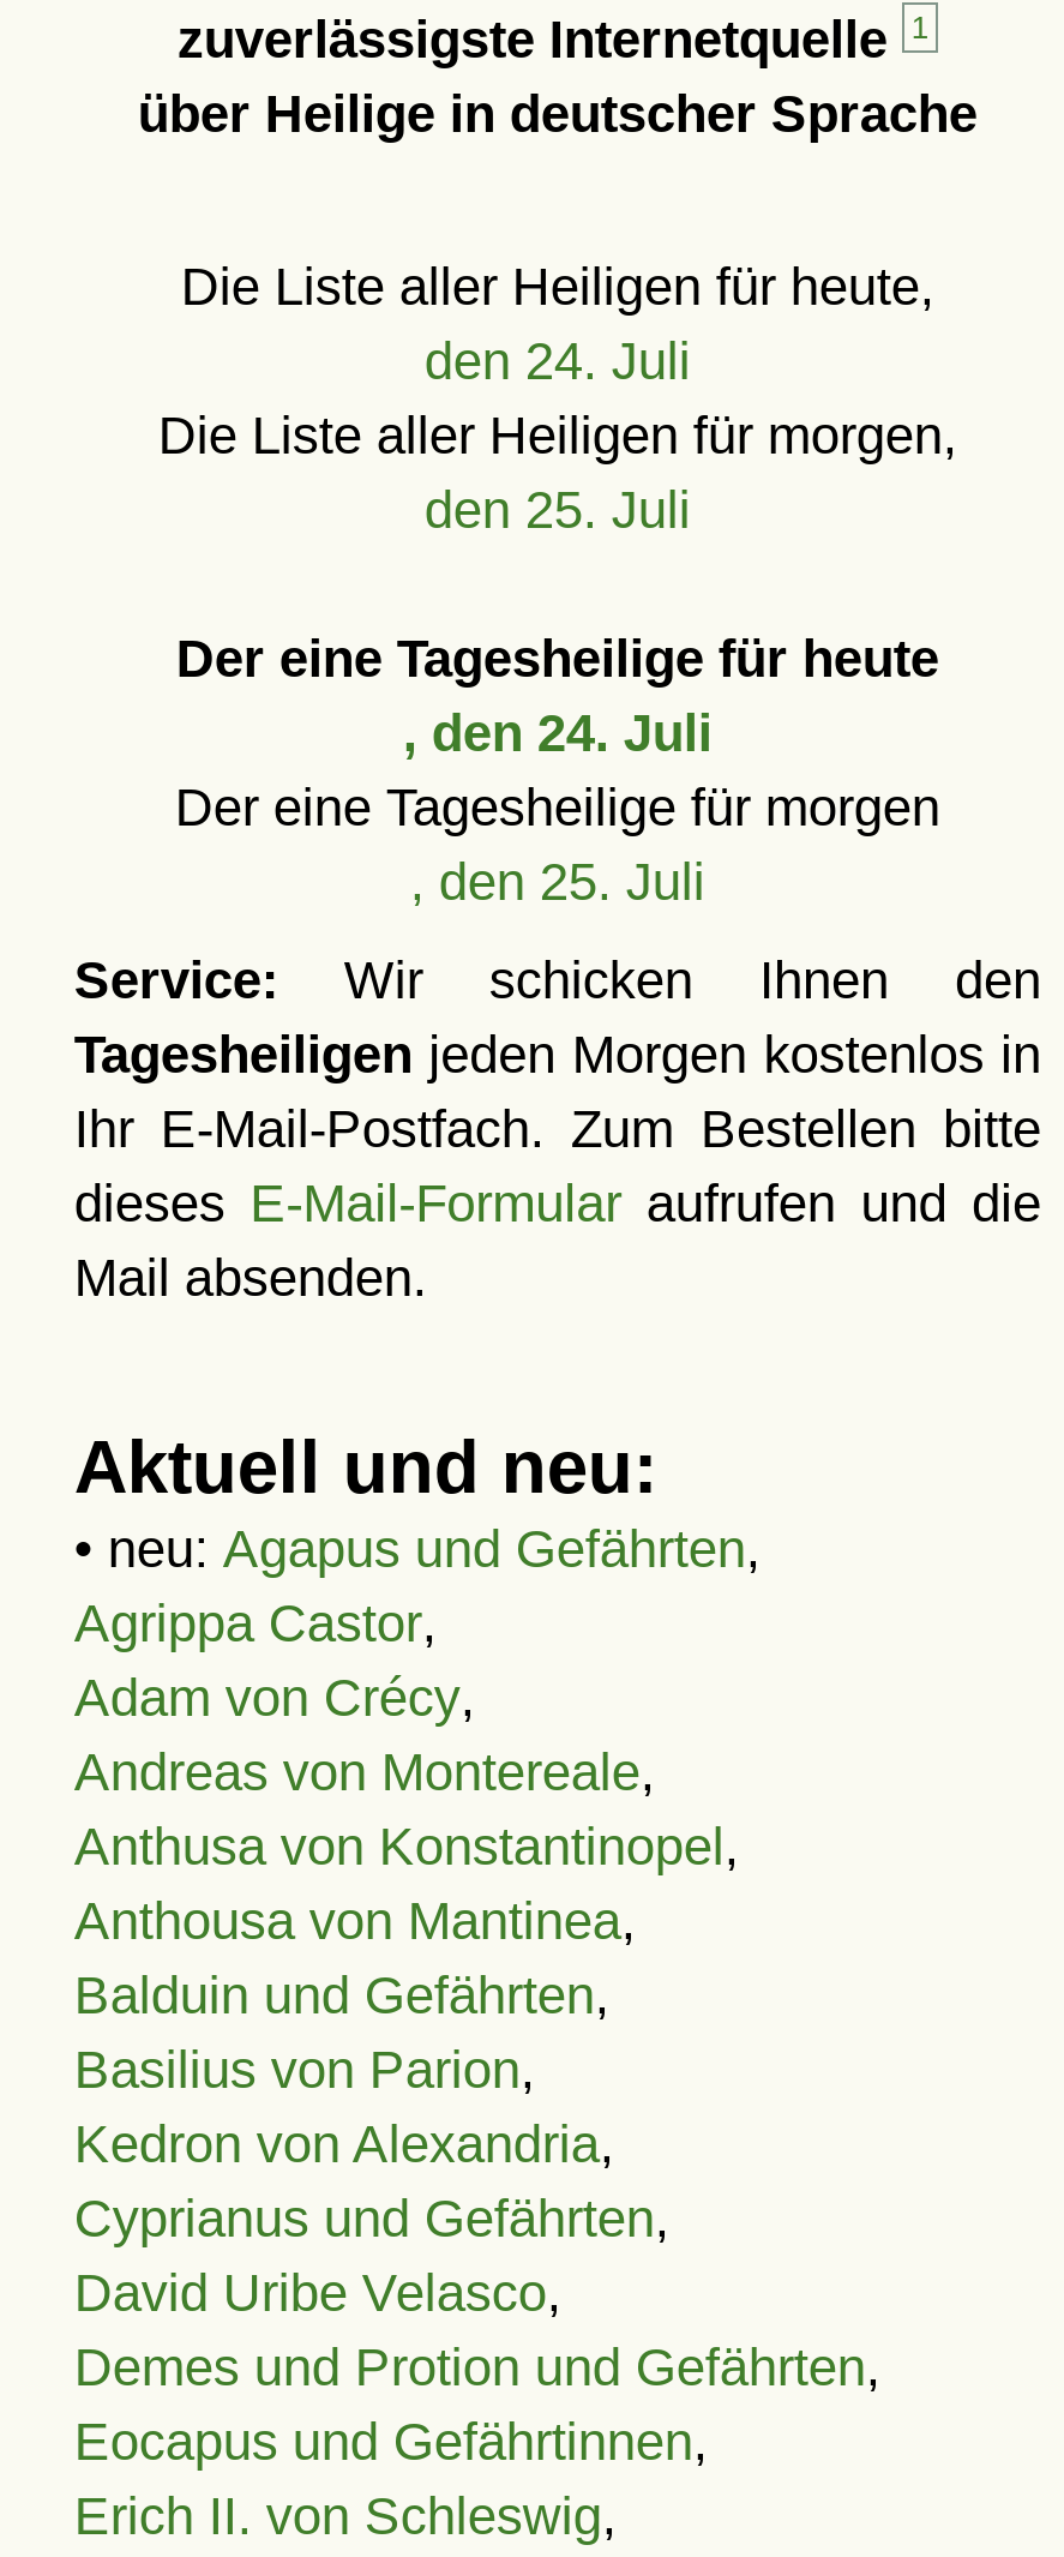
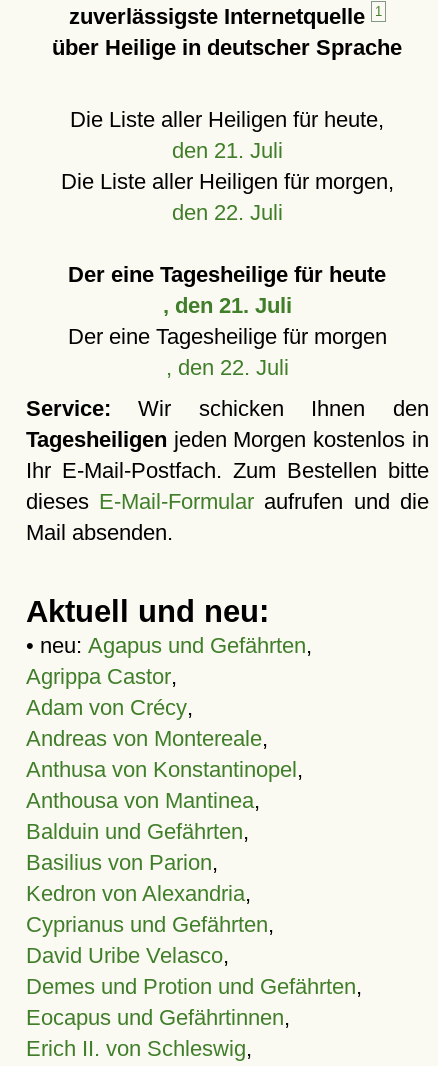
[424,331,691,391] den 24. Juli -> [172,138,283,163] den 21. Juli
[424,480,691,540] den 25. Juli -> [172,200,283,225] den 22. Juli
[403,703,712,763] , den 24. Juli -> [163,293,292,318] , den 21. Juli
[410,852,705,912] , den 25. Juli -> [166,355,289,380] , den 22. Juli

